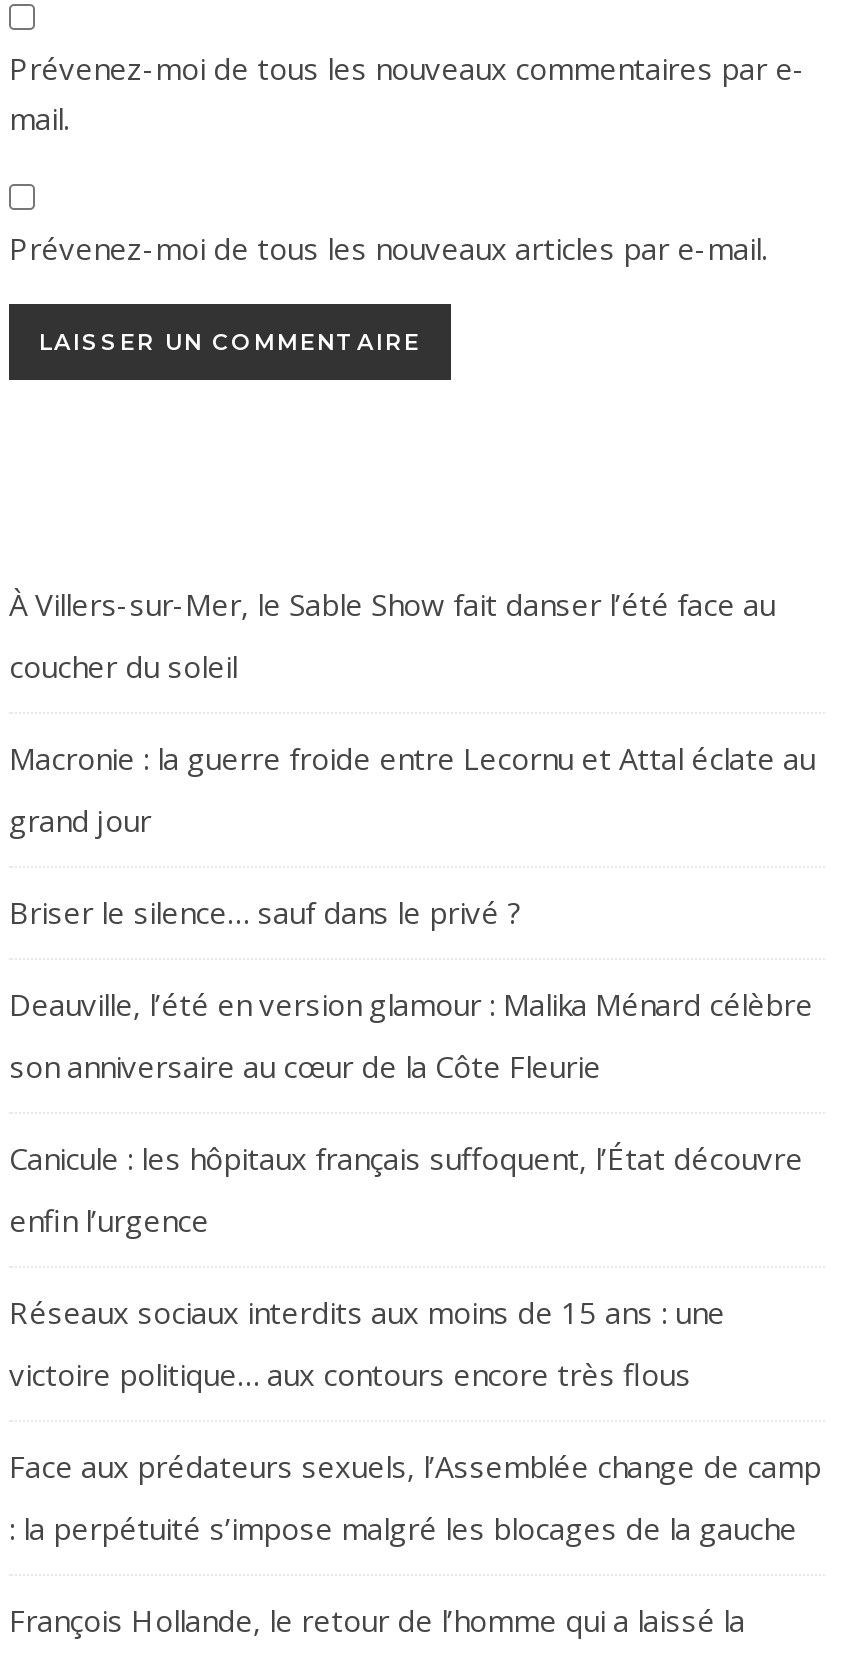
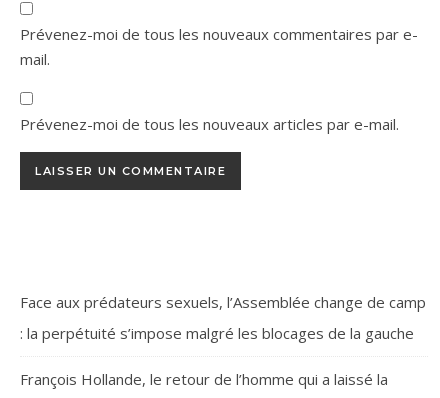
[9,583,815,1393] À Villers-sur-Mer, le Sable Show fait danser l’été face au | coucher du soleil | Macronie : la guerre froide entre Lecornu et Attal éclate au | grand jour | Briser le silence… sauf dans le privé ? | Deauville, l’été en version glamour : Malika Ménard célèbre | son anniversaire au cœur de la Côte Fleurie | Canicule : les hôpitaux français suffoquent, l’État découvre | enfin l’urgence | Réseaux sociaux interdits aux moins de 15 ans : une | victoire politique… aux contours encore très flous -> none

